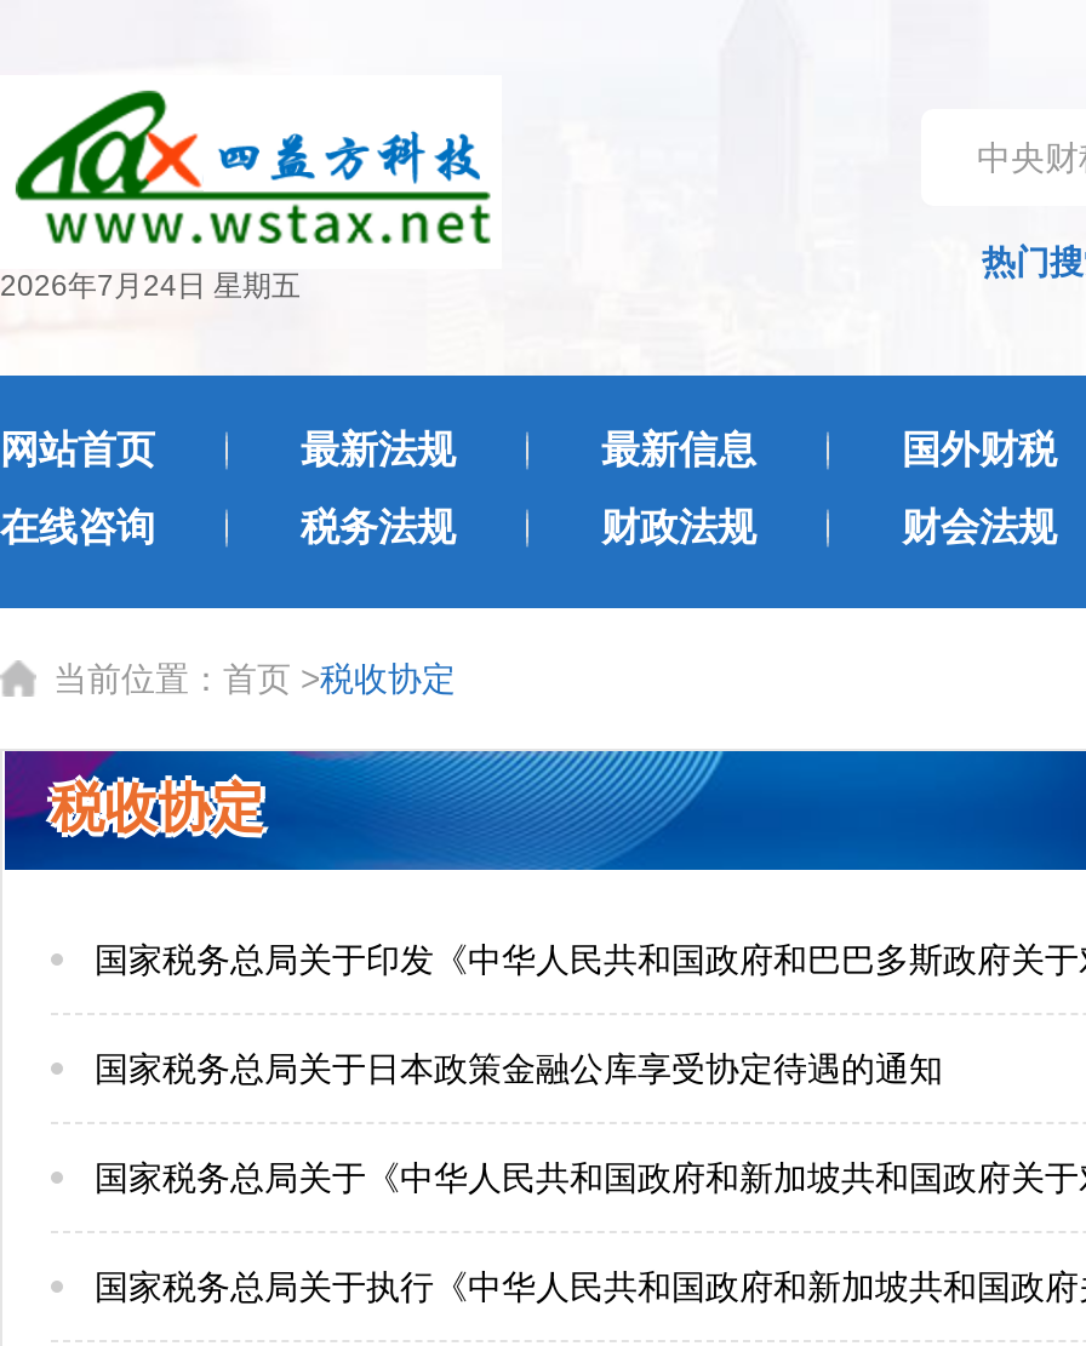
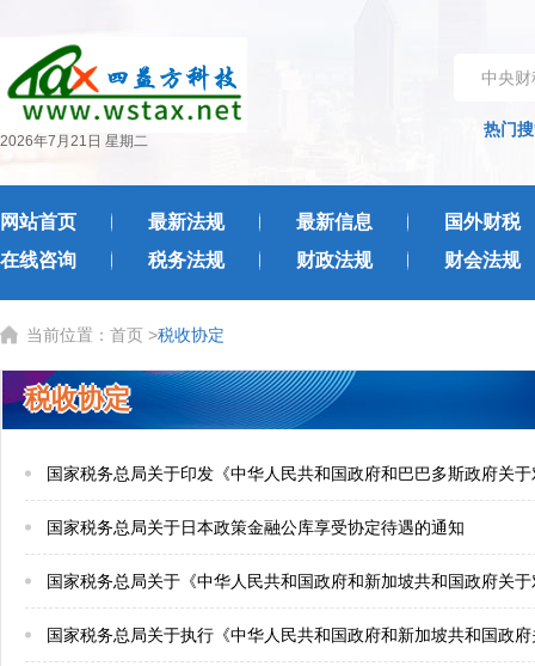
[0,269,301,303] 2026年7月24日 星期五 -> [0,133,148,149] 2026年7月21日 星期二

